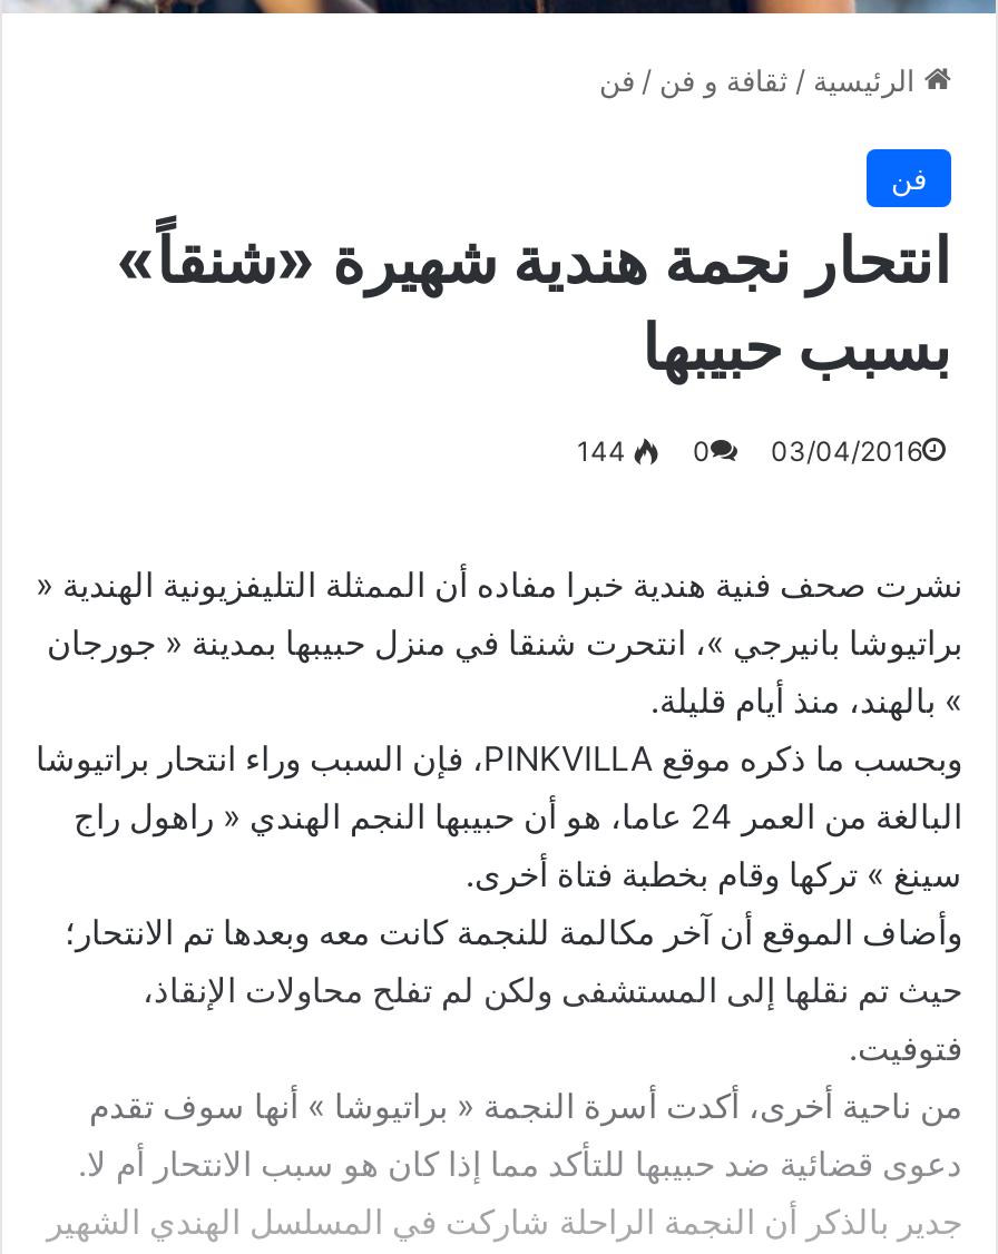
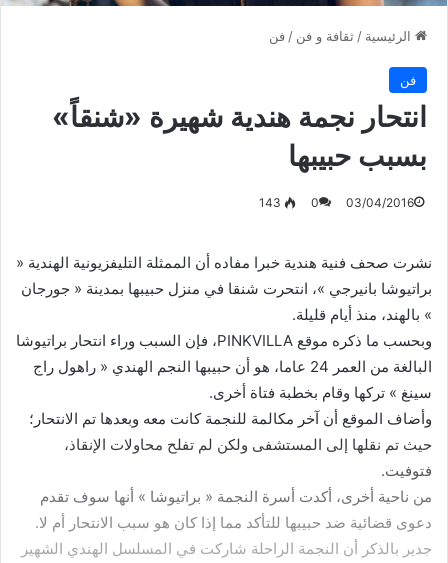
[577,434,626,467] 144 -> [259,195,281,210] 143

